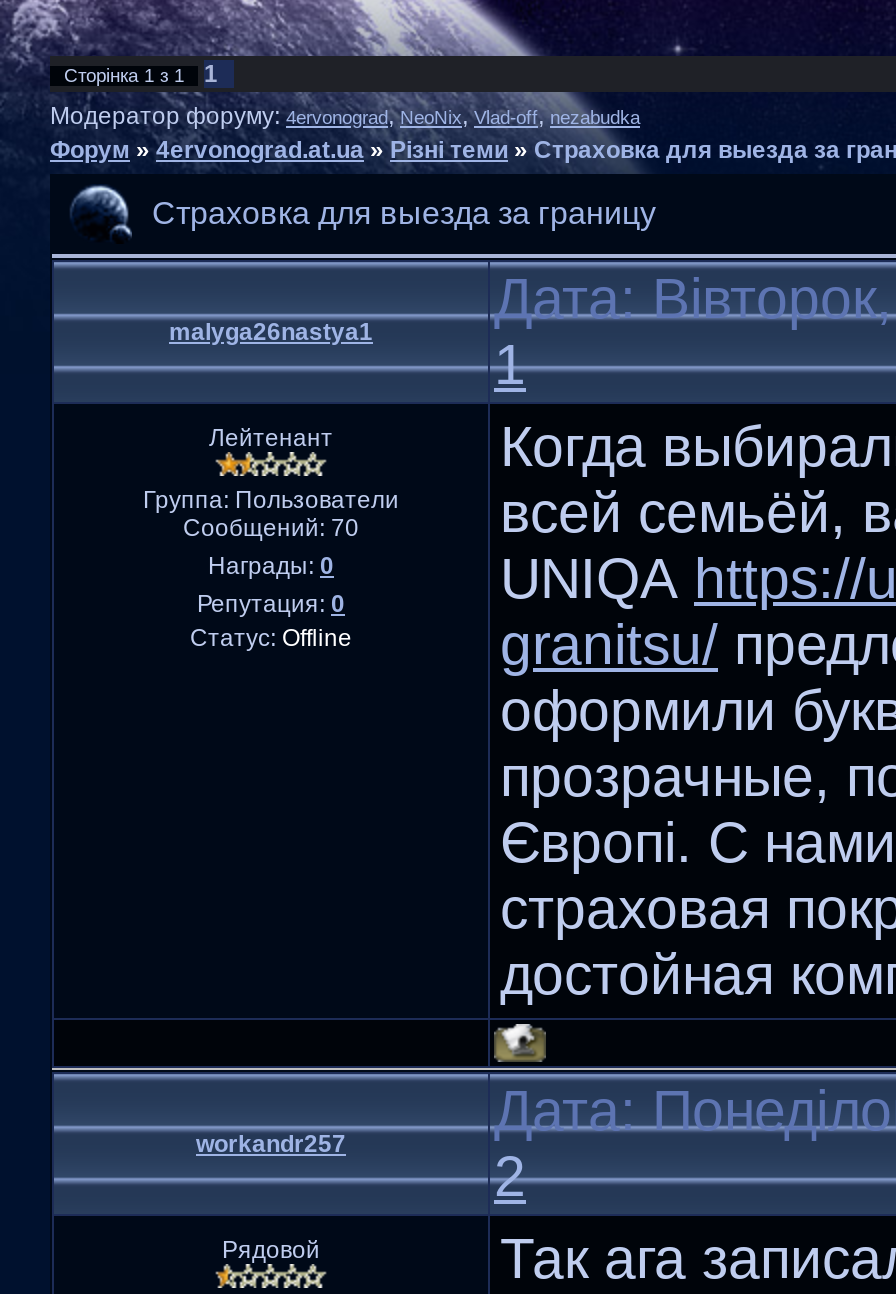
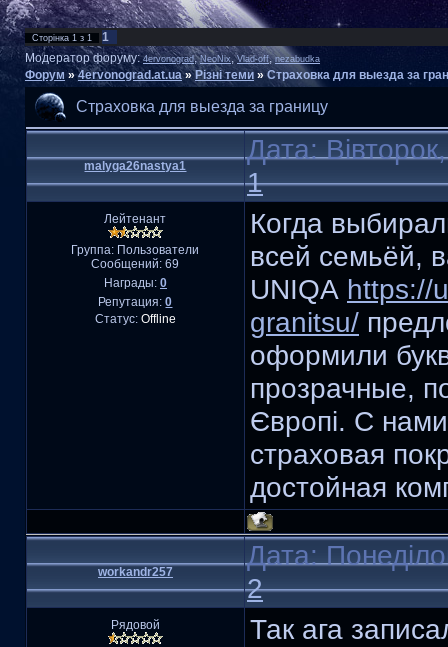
[183,514,359,542] Сообщений: 70 -> [91,257,179,271] Сообщений: 69

